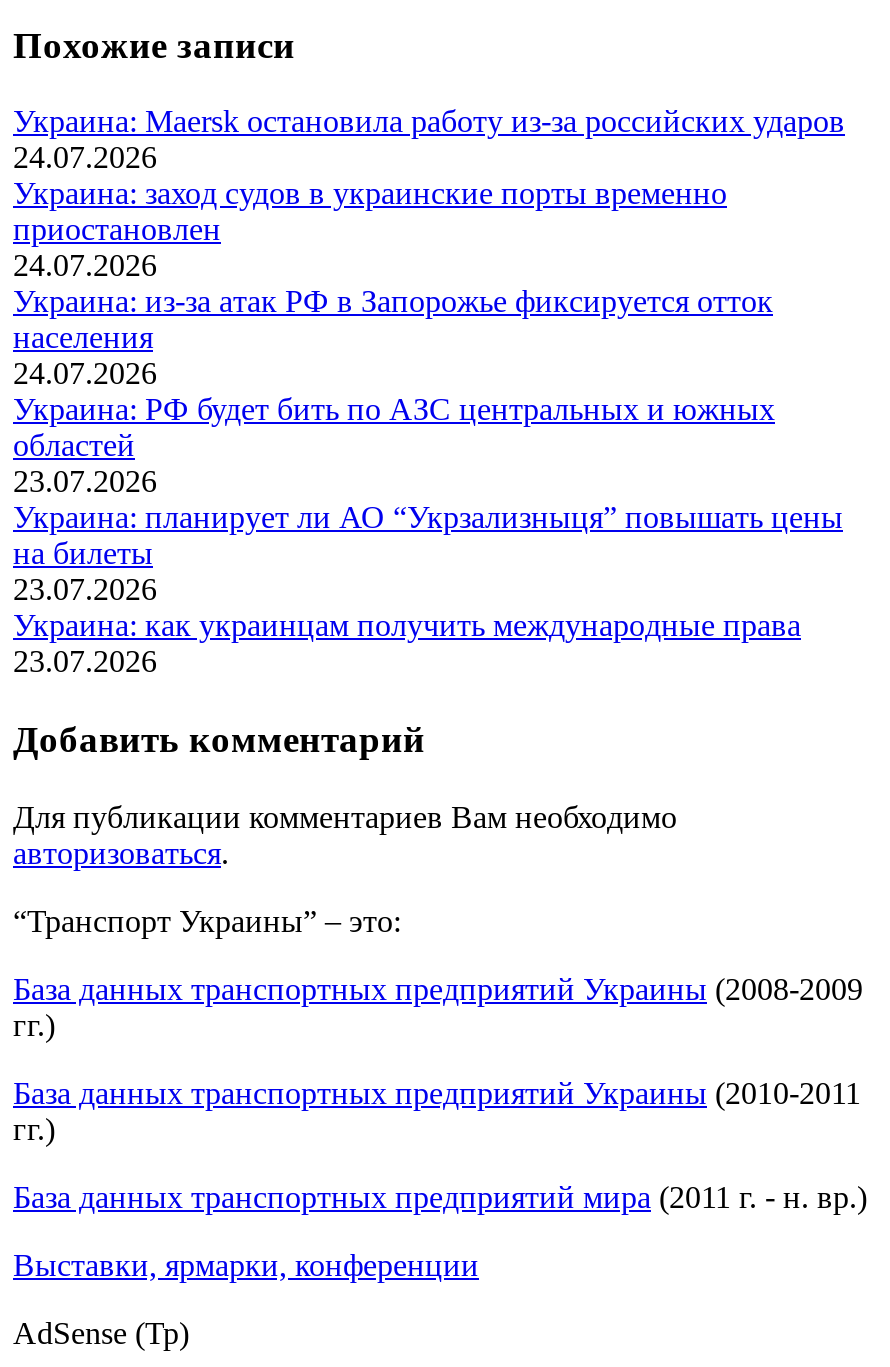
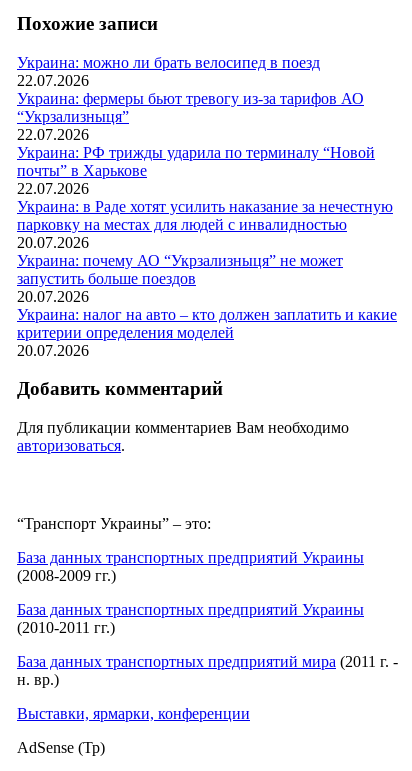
[13,104,845,678] Украина: Maersk остановила работу из-за российских ударов | 24.07.2026 | Украина: заход судов в украинские порты временно | приостановлен | 24.07.2026 | Украина: из-за атак РФ в Запорожье фиксируется отток | населения | 24.07.2026 | Украина: РФ будет бить по АЗС центральных и южных | областей | 23.07.2026 | Украина: планирует ли АО “Укрзализныця” повышать цены | на билеты | 23.07.2026 | Украина: как украинцам получить международные права | 23.07.2026 -> [17,54,397,359] Украина: можно ли брать велосипед в поезд | 22.07.2026 | Украина: фермеры бьют тревогу из-за тарифов АО | “Укрзализныця” | 22.07.2026 | Украина: РФ трижды ударила по терминалу “Новой | почты” в Харькове | 22.07.2026 | Украина: в Раде хотят усилить наказание за нечестную | парковку на местах для людей с инвалидностью | 20.07.2026 | Украина: почему АО “Укрзализныця” не может | запустить больше поездов | 20.07.2026 | Украина: налог на авто – кто должен заплатить и какие | критерии определения моделей | 20.07.2026

